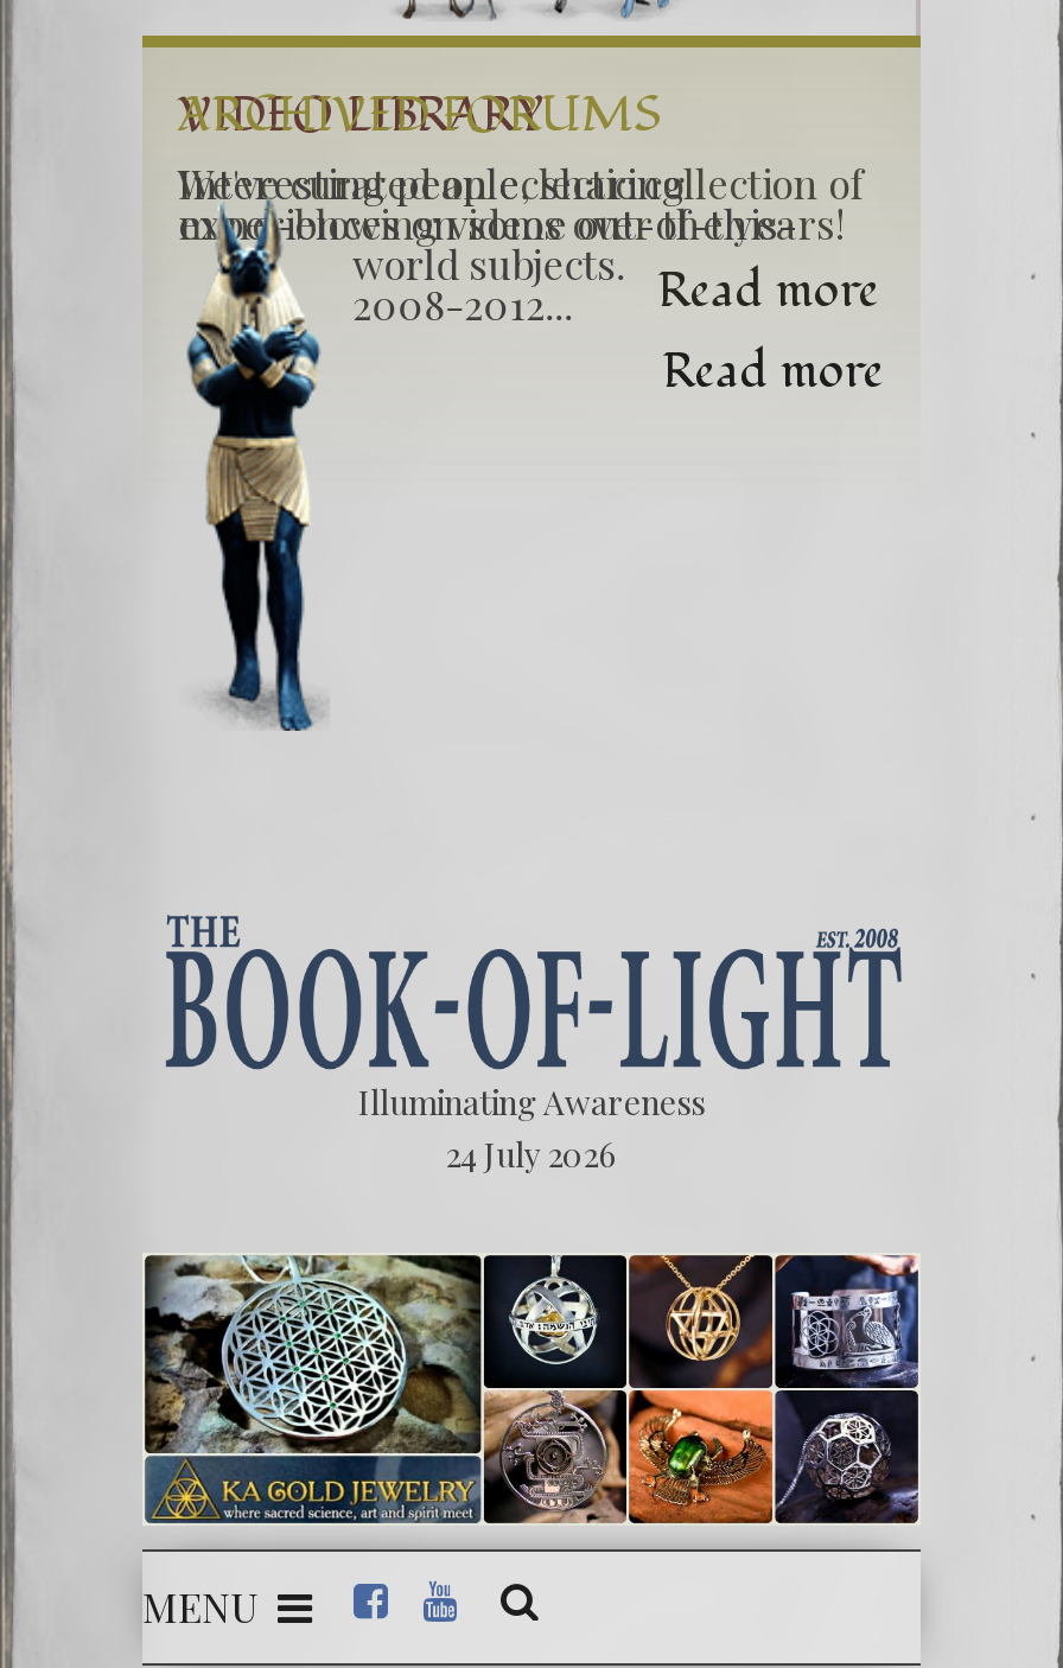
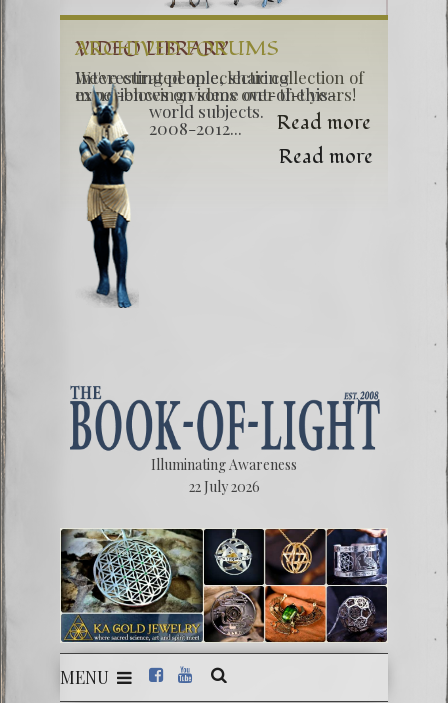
[446,1132,617,1177] 24 July 2026 -> [188,477,259,496] 22 July 2026

